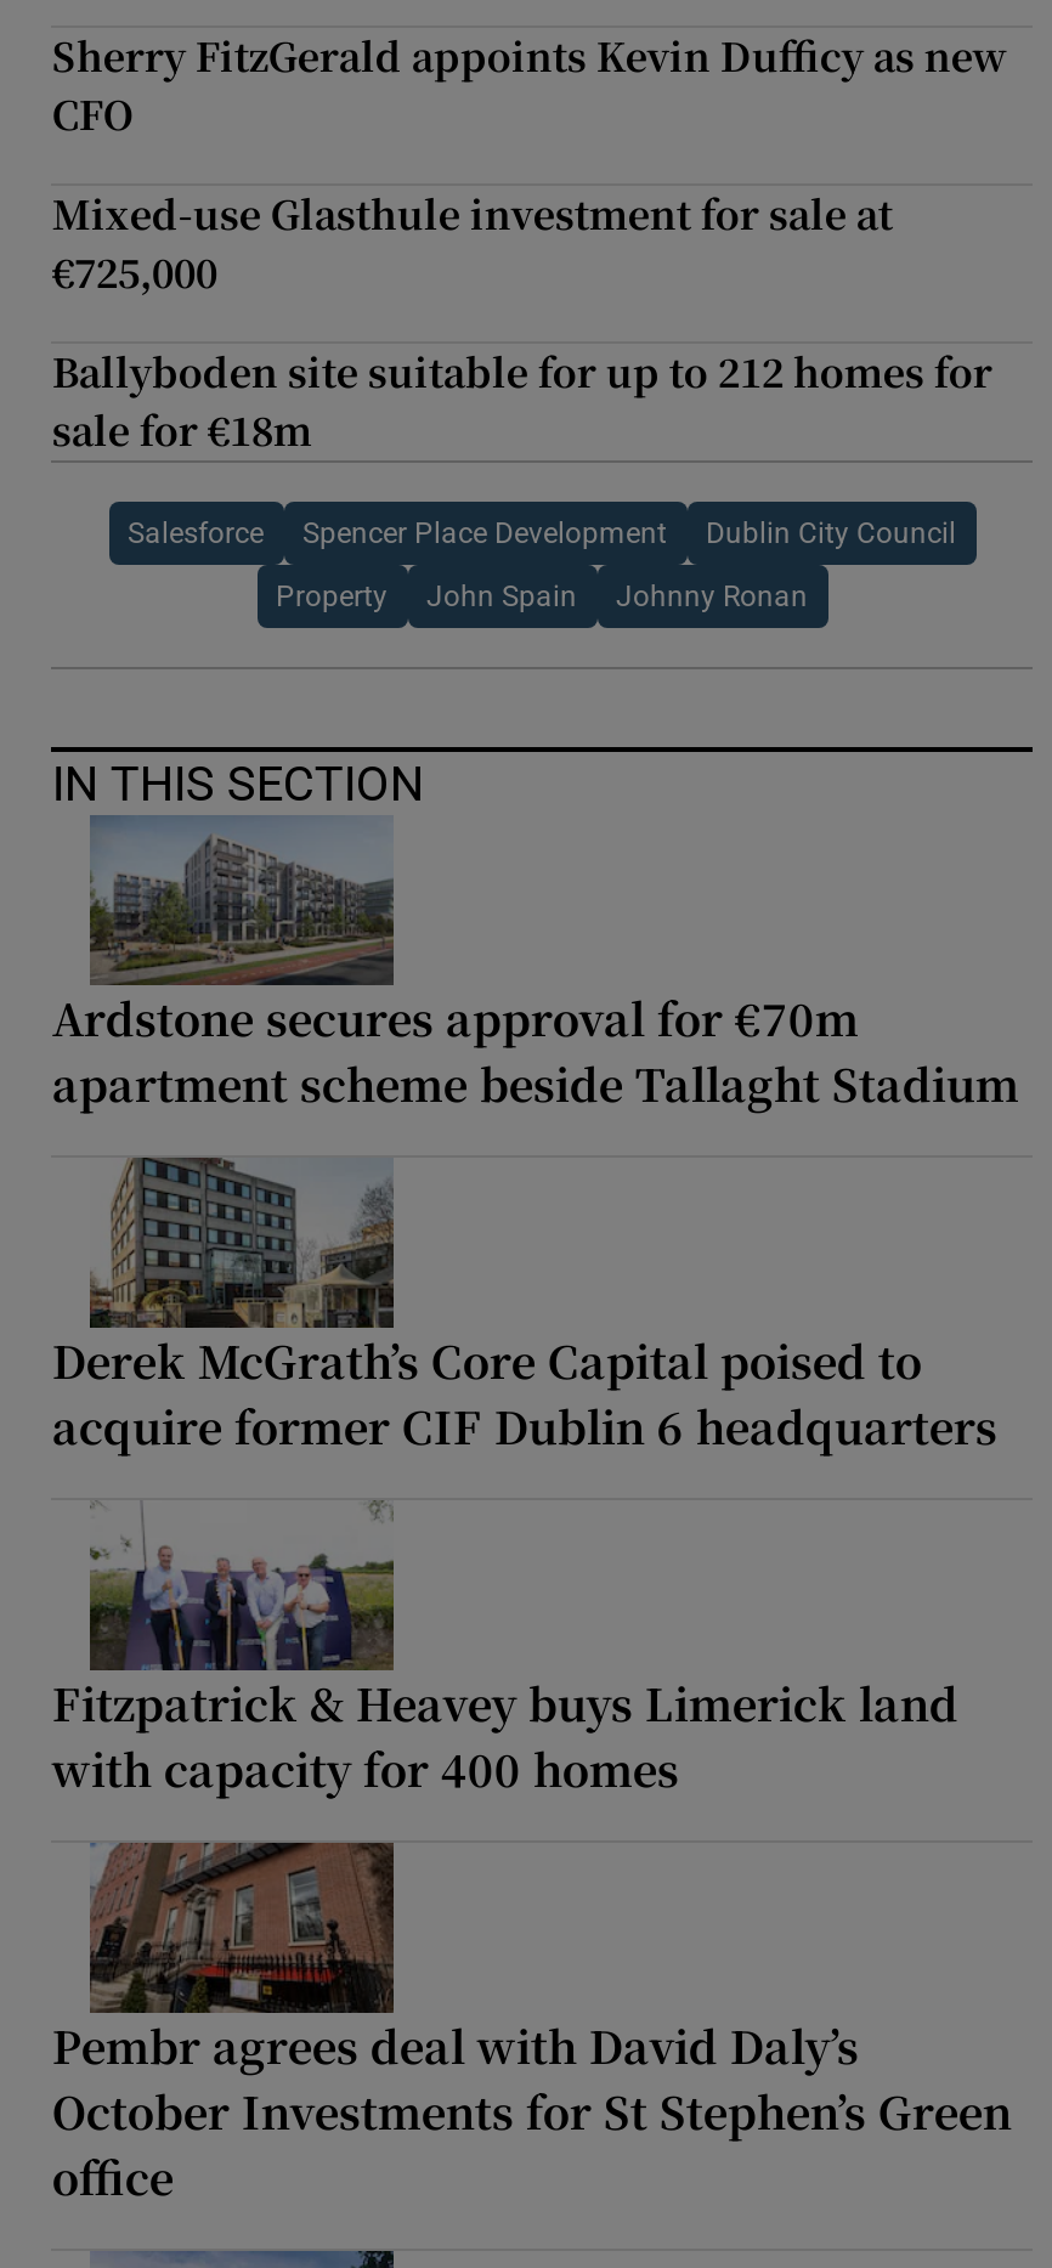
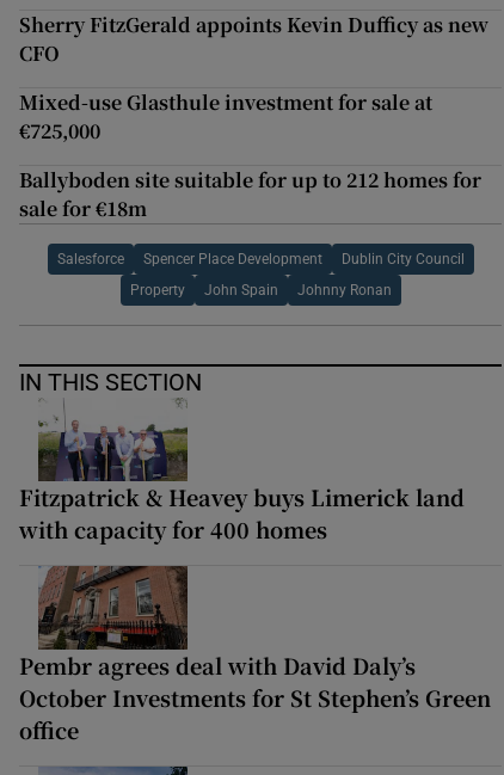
[52,813,1019,1113] [image] | Ardstone secures approval for €70m | apartment scheme beside Tallaght Stadium -> none
[52,1155,997,1456] [image] | Derek McGrath’s Core Capital poised to | acquire former CIF Dublin 6 headquarters -> none

